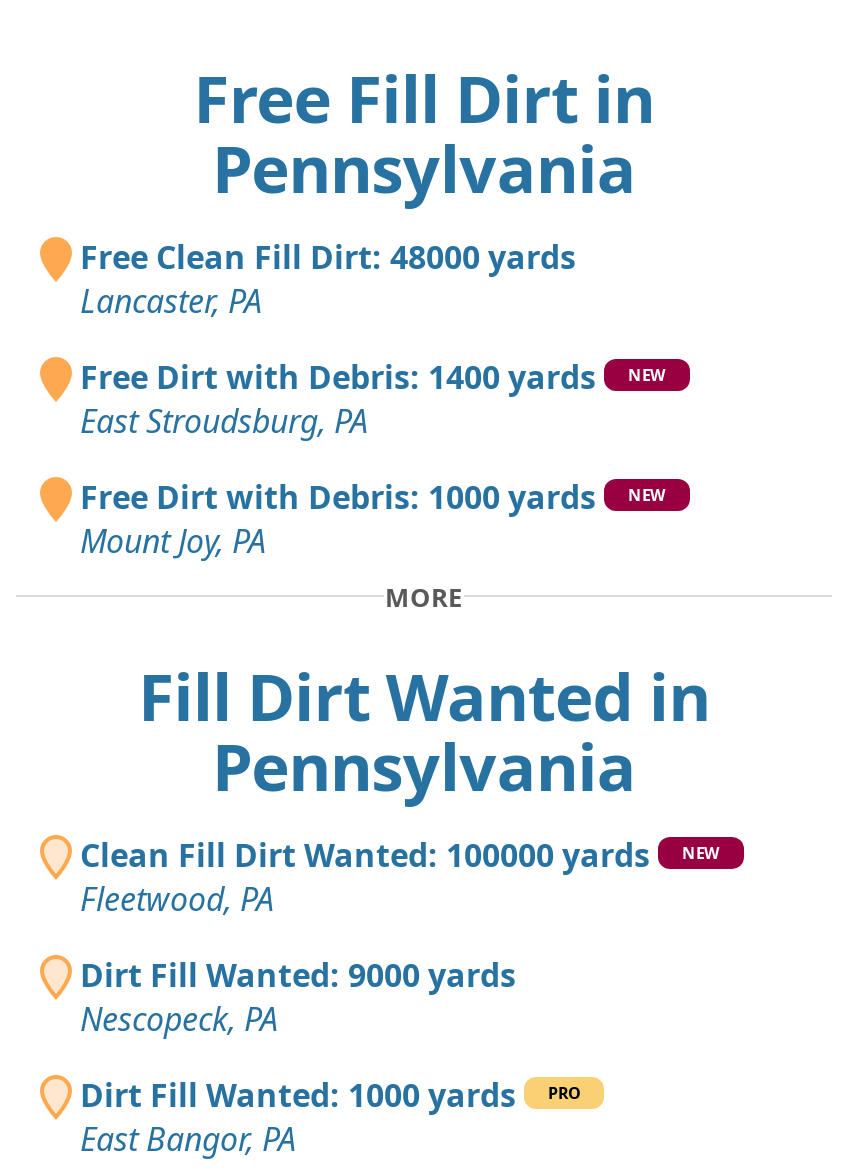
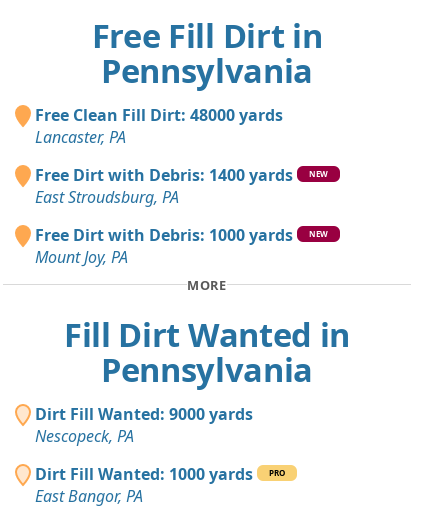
[80,833,720,921] Clean Fill Dirt Wanted: 100000 yards | NEW | Fleetwood, PA -> none

